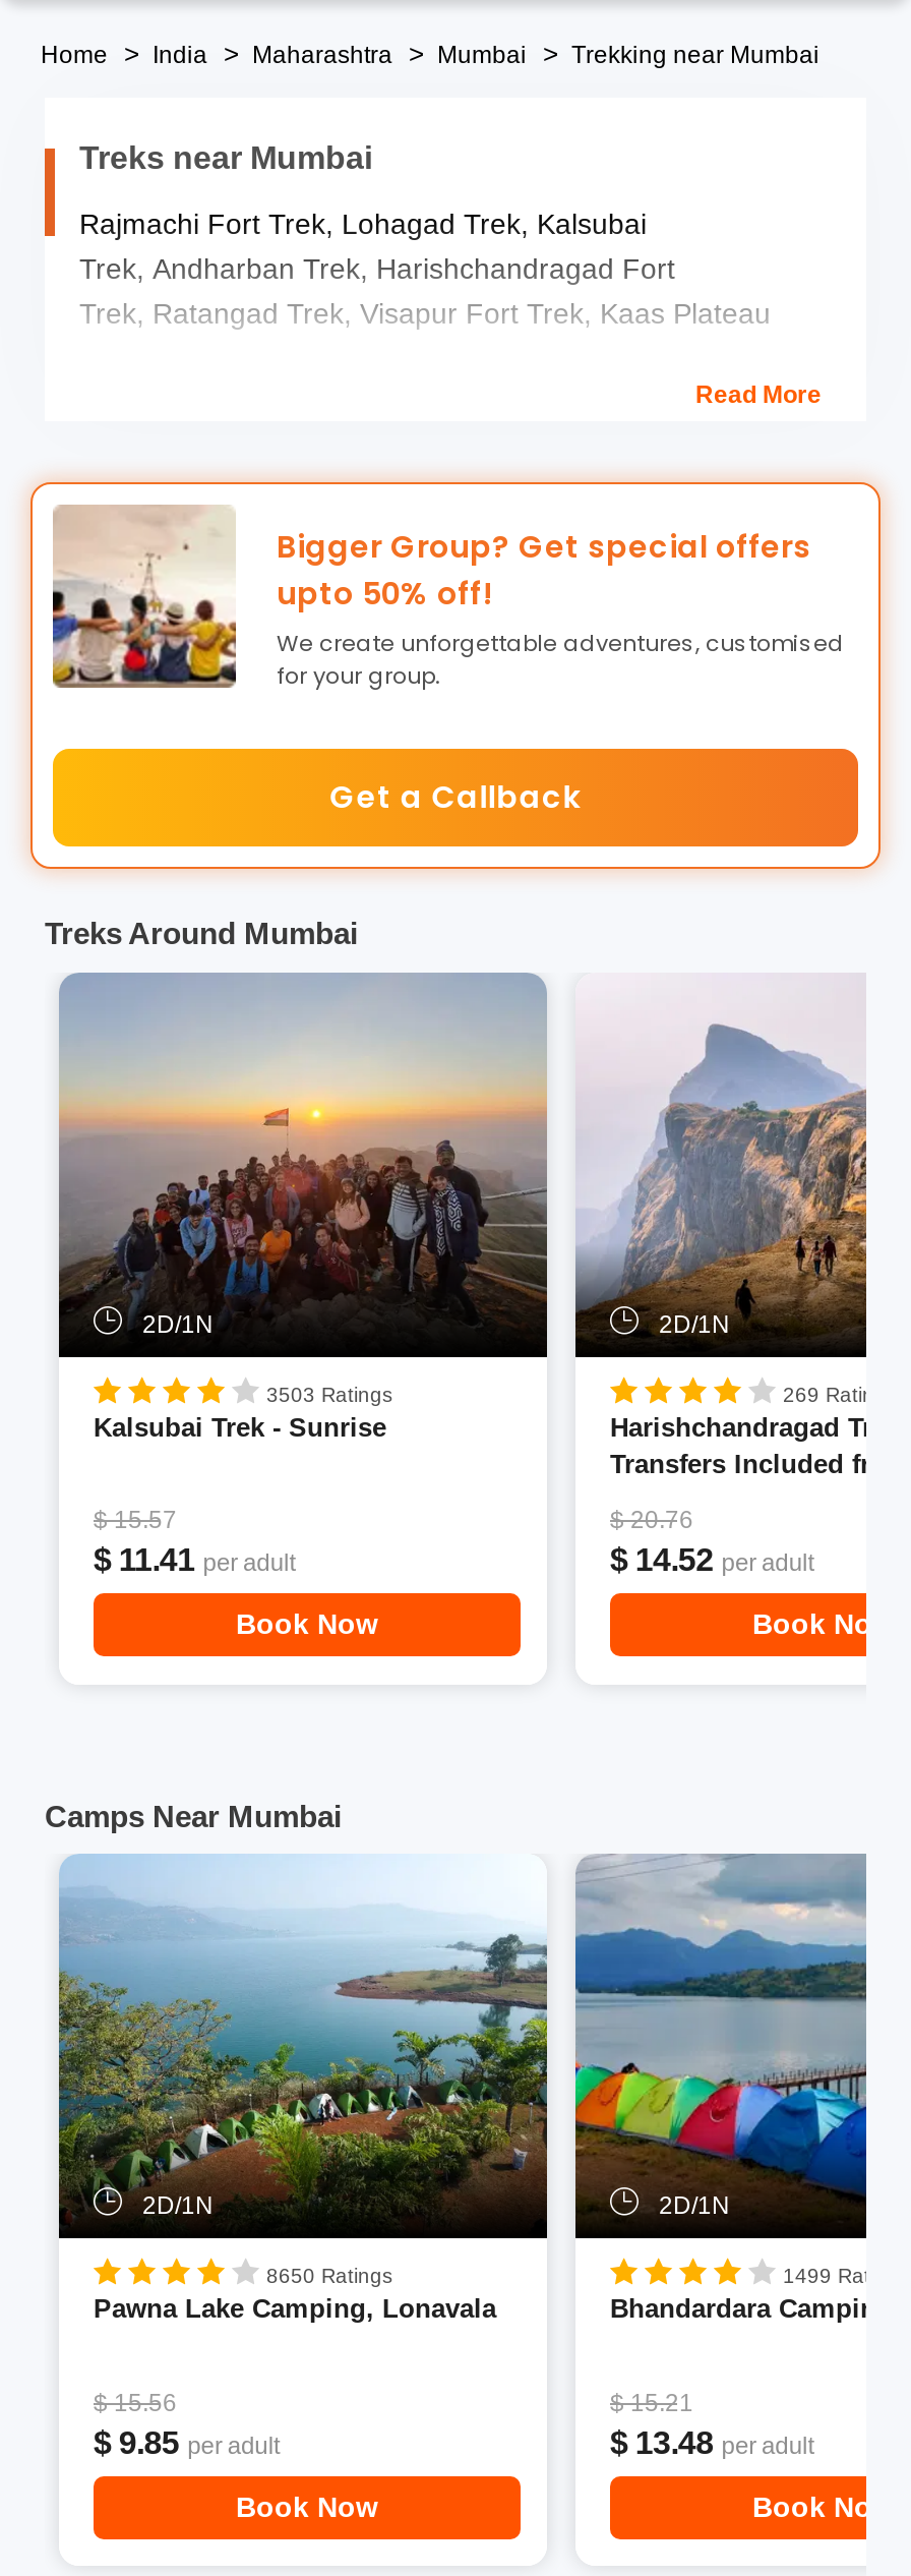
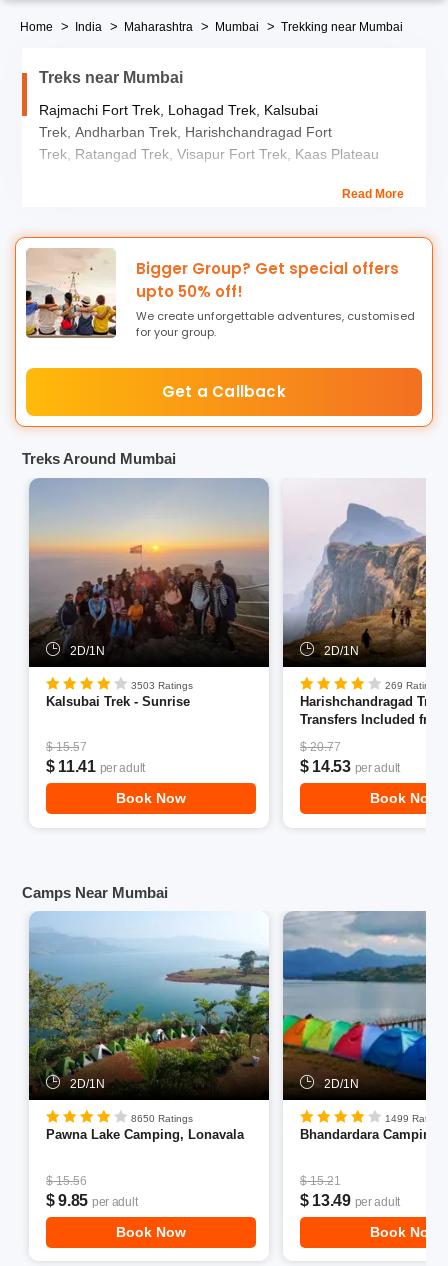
[610,1506,693,1534] $ 20.76 -> [300,740,341,754] $ 20.77
[610,1542,813,1577] $ 14.52 per adult -> [300,758,400,775] $ 14.53 per adult
[610,2424,813,2459] $ 13.48 per adult -> [300,1191,400,1208] $ 13.49 per adult

